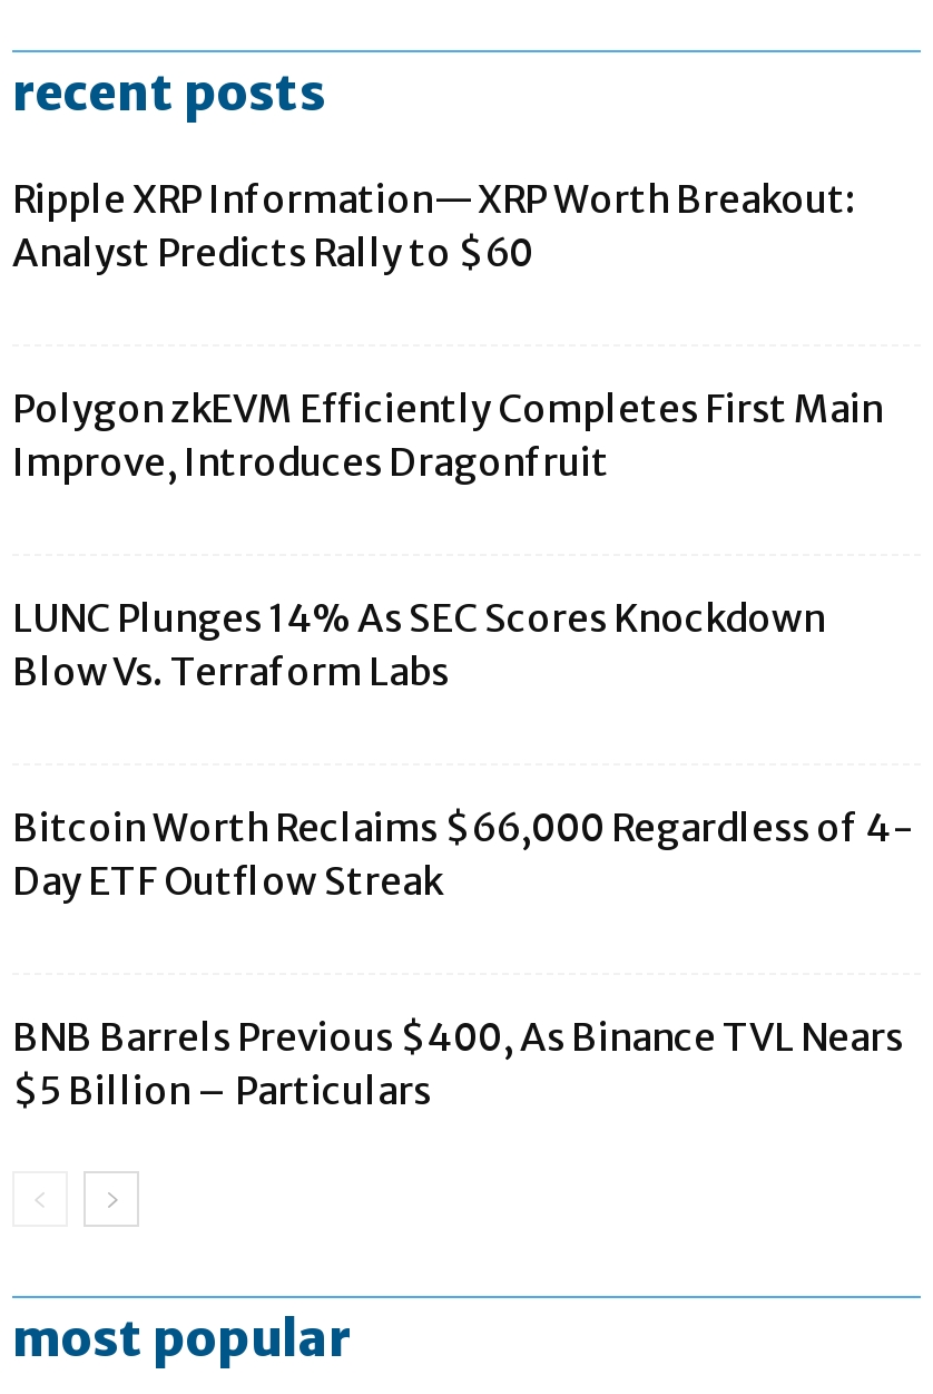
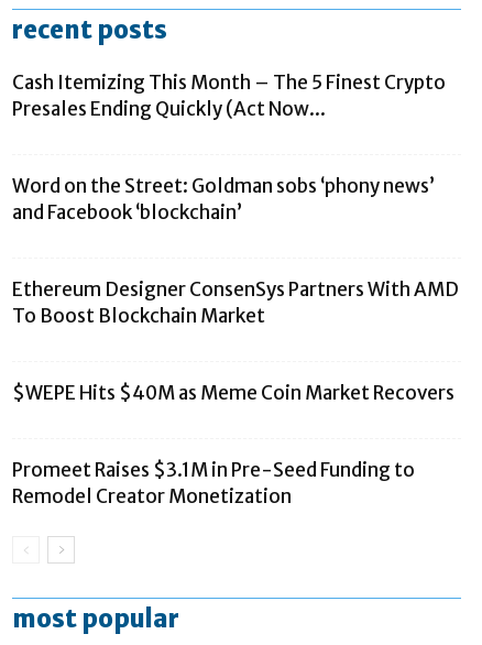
[12,176,856,278] Ripple XRP Information—XRP Worth Breakout: | Analyst Predicts Rally to $60 -> [12,70,446,121] Cash Itemizing This Month – The 5 Finest Crypto | Presales Ending Quickly (Act Now...
[12,385,883,488] Polygon zkEVM Efficiently Completes First Main | Improve, Introduces Dragonfruit -> [12,174,435,224] Word on the Street: Goldman sobs ‘phony news’ | and Facebook ‘blockchain’
[12,595,825,697] LUNC Plunges 14% As SEC Scores Knockdown | Blow Vs. Terraform Labs -> [12,277,459,328] Ethereum Designer ConsenSys Partners With AMD | To Boost Blockchain Market
[12,804,916,907] Bitcoin Worth Reclaims $66,000 Regardless of 4- | Day ETF Outflow Streak -> [12,381,454,405] $WEPE Hits $40M as Meme Coin Market Recovers
[12,1014,903,1116] BNB Barrels Previous $400, As Binance TVL Nears | $5 Billion – Particulars -> [12,458,415,508] Promeet Raises $3.1M in Pre-Seed Funding to | Remodel Creator Monetization

